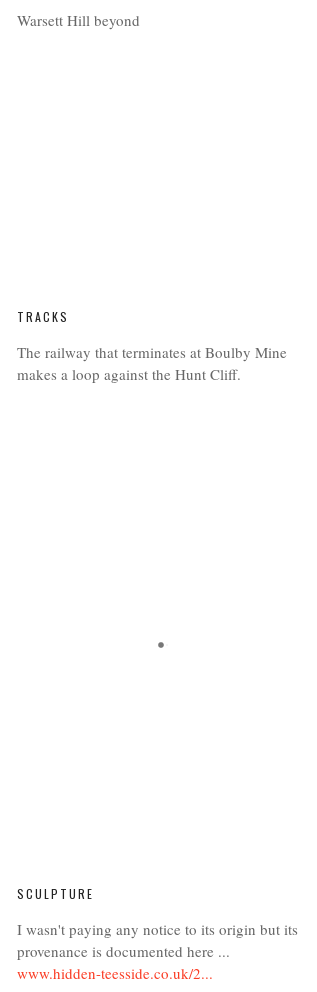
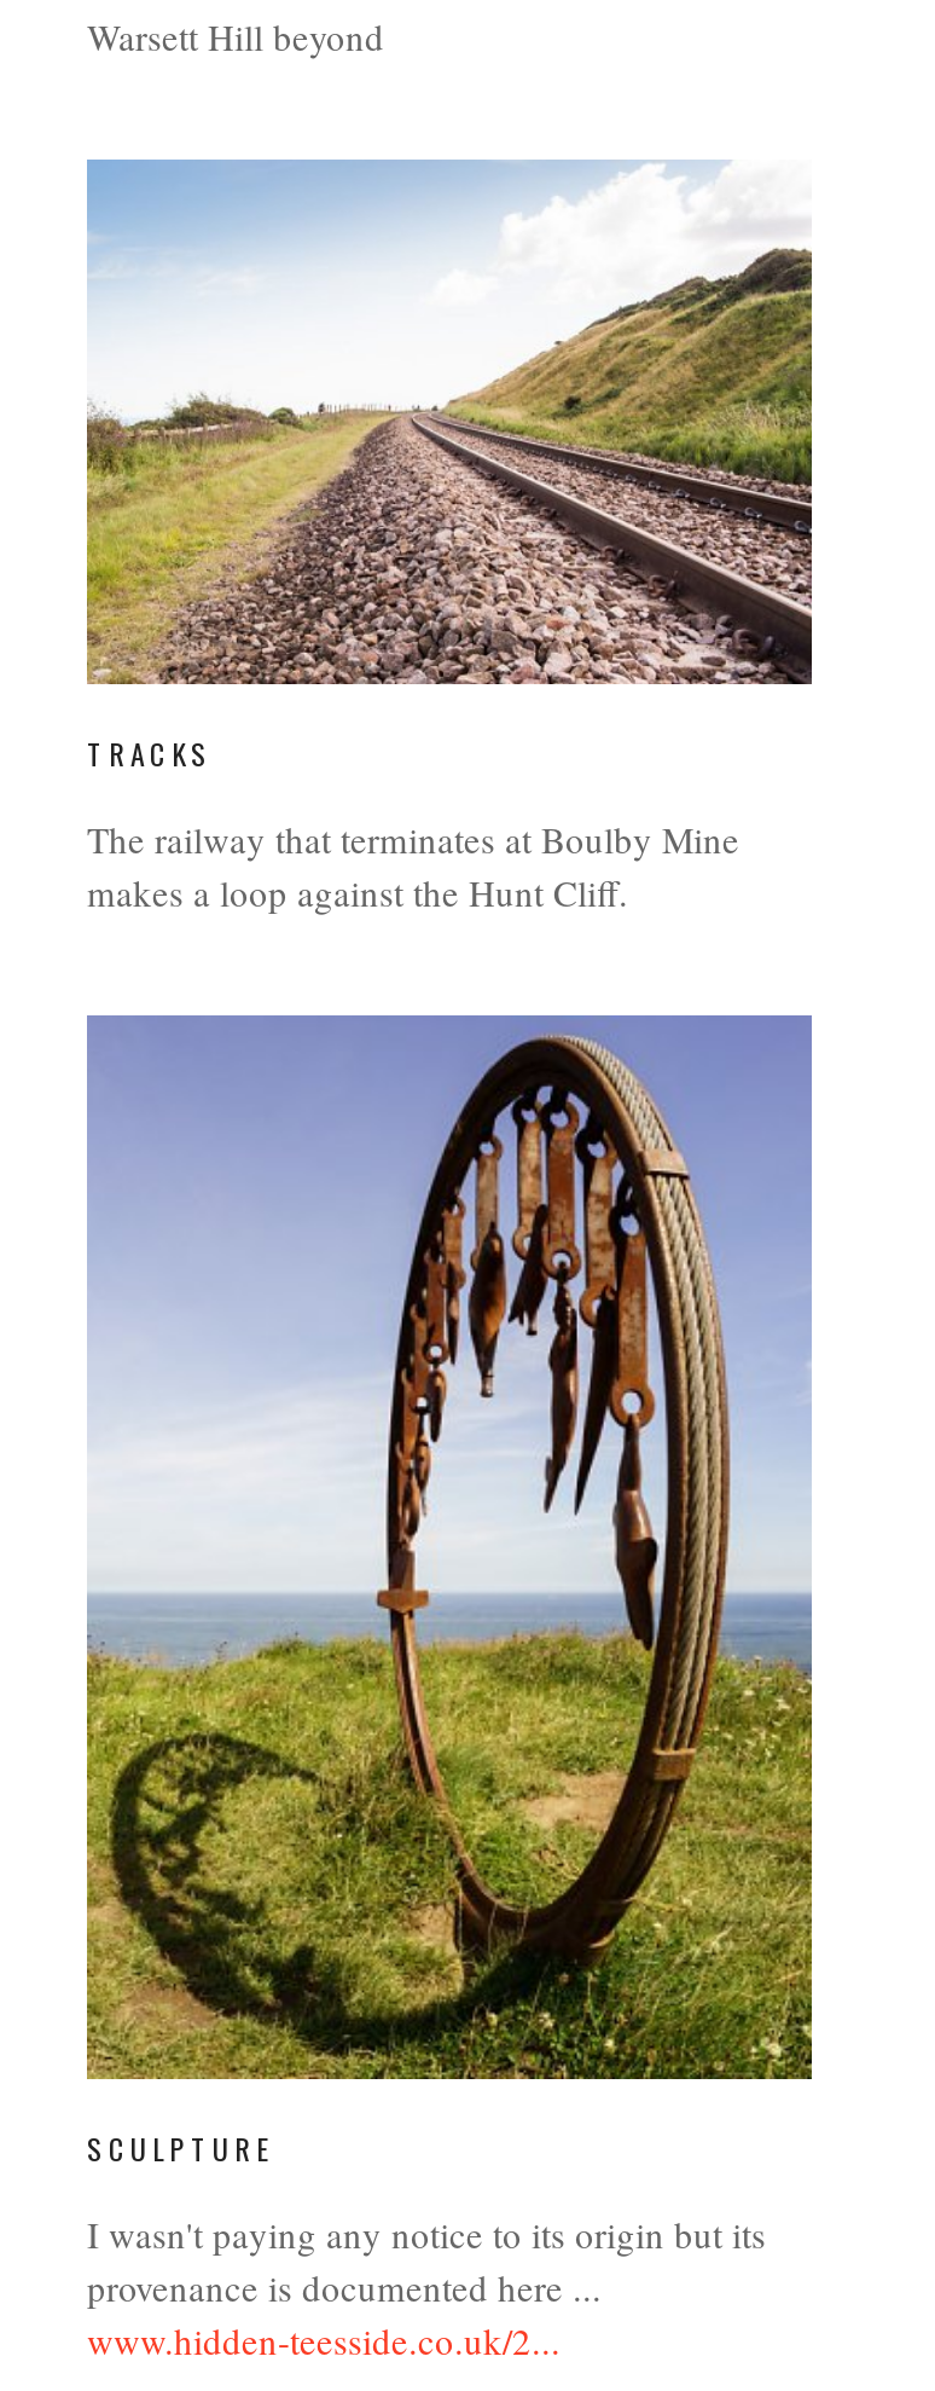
none -> [85,157,814,687] [image]
none -> [85,1013,814,2082] [image]

